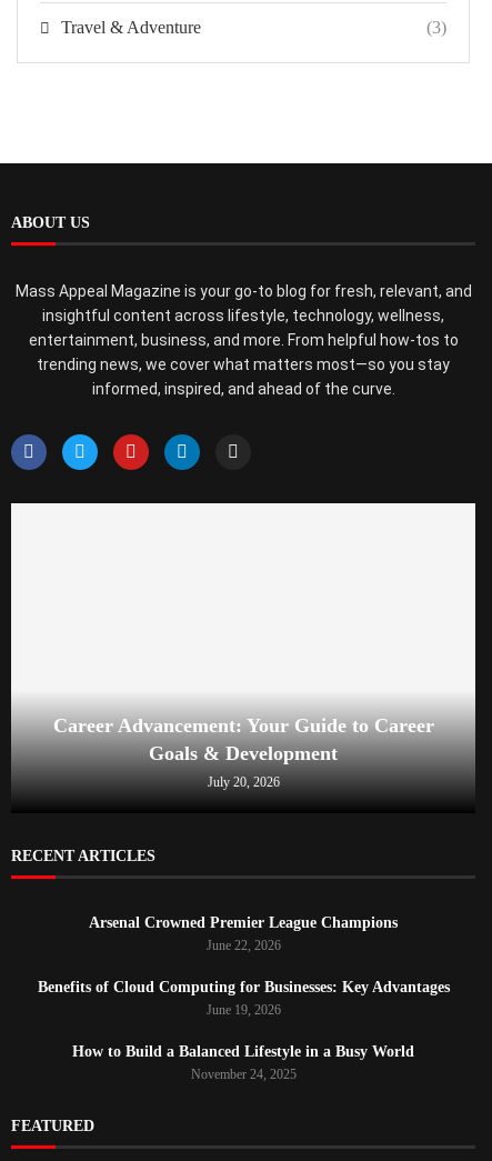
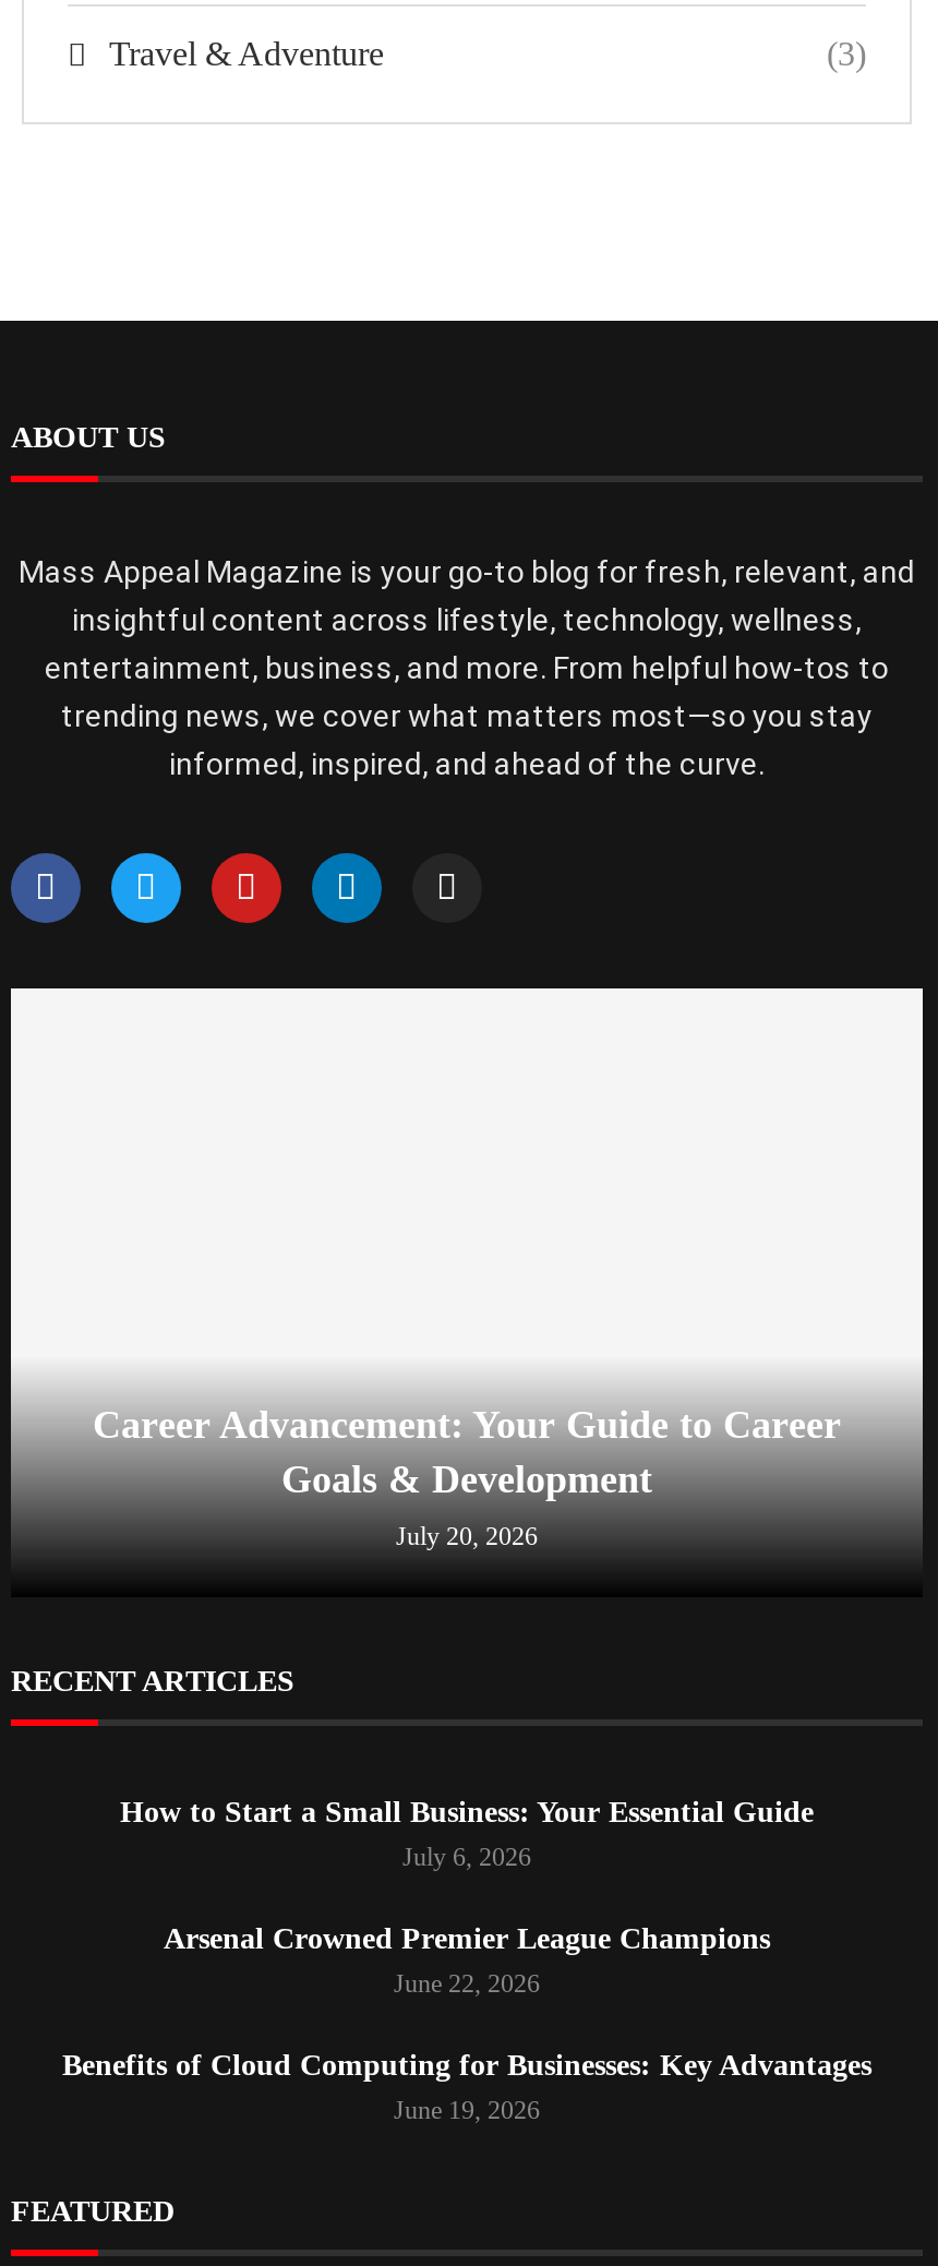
none -> [120,1797,814,1873] How to Start a Small Business: Your Essential Guide | July 6, 2026
moved [37,915,449,1018] -> [62,1923,871,2126]: Arsenal Crowned Premier League Champions | June 22, 2026 | Benefits of Cloud Computing for Businesses: Key Advantages | June 19, 2026
[72,1044,414,1083] How to Build a Balanced Lifestyle in a Busy World | November 24, 2025 -> none

